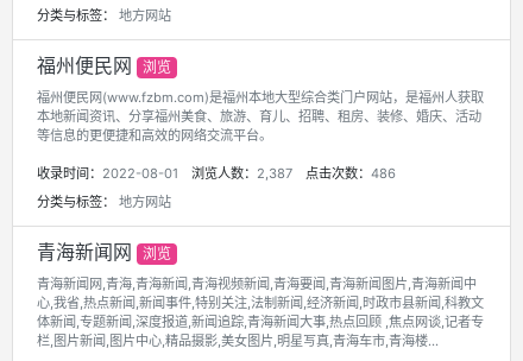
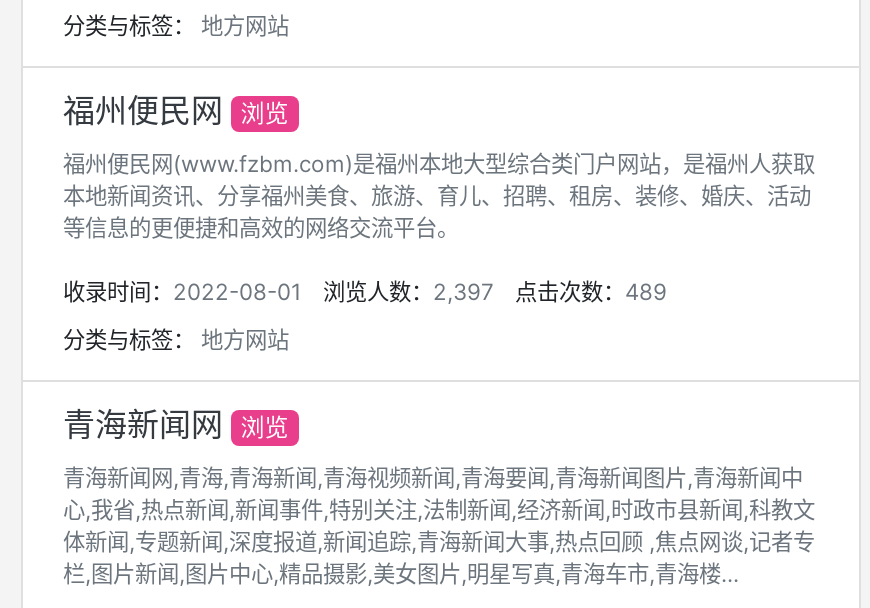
[191,165,292,182] 浏览人数：2,387 -> [323,278,493,306] 浏览人数：2,397
[305,165,396,182] 点击次数：486 -> [515,278,667,306] 点击次数：489

